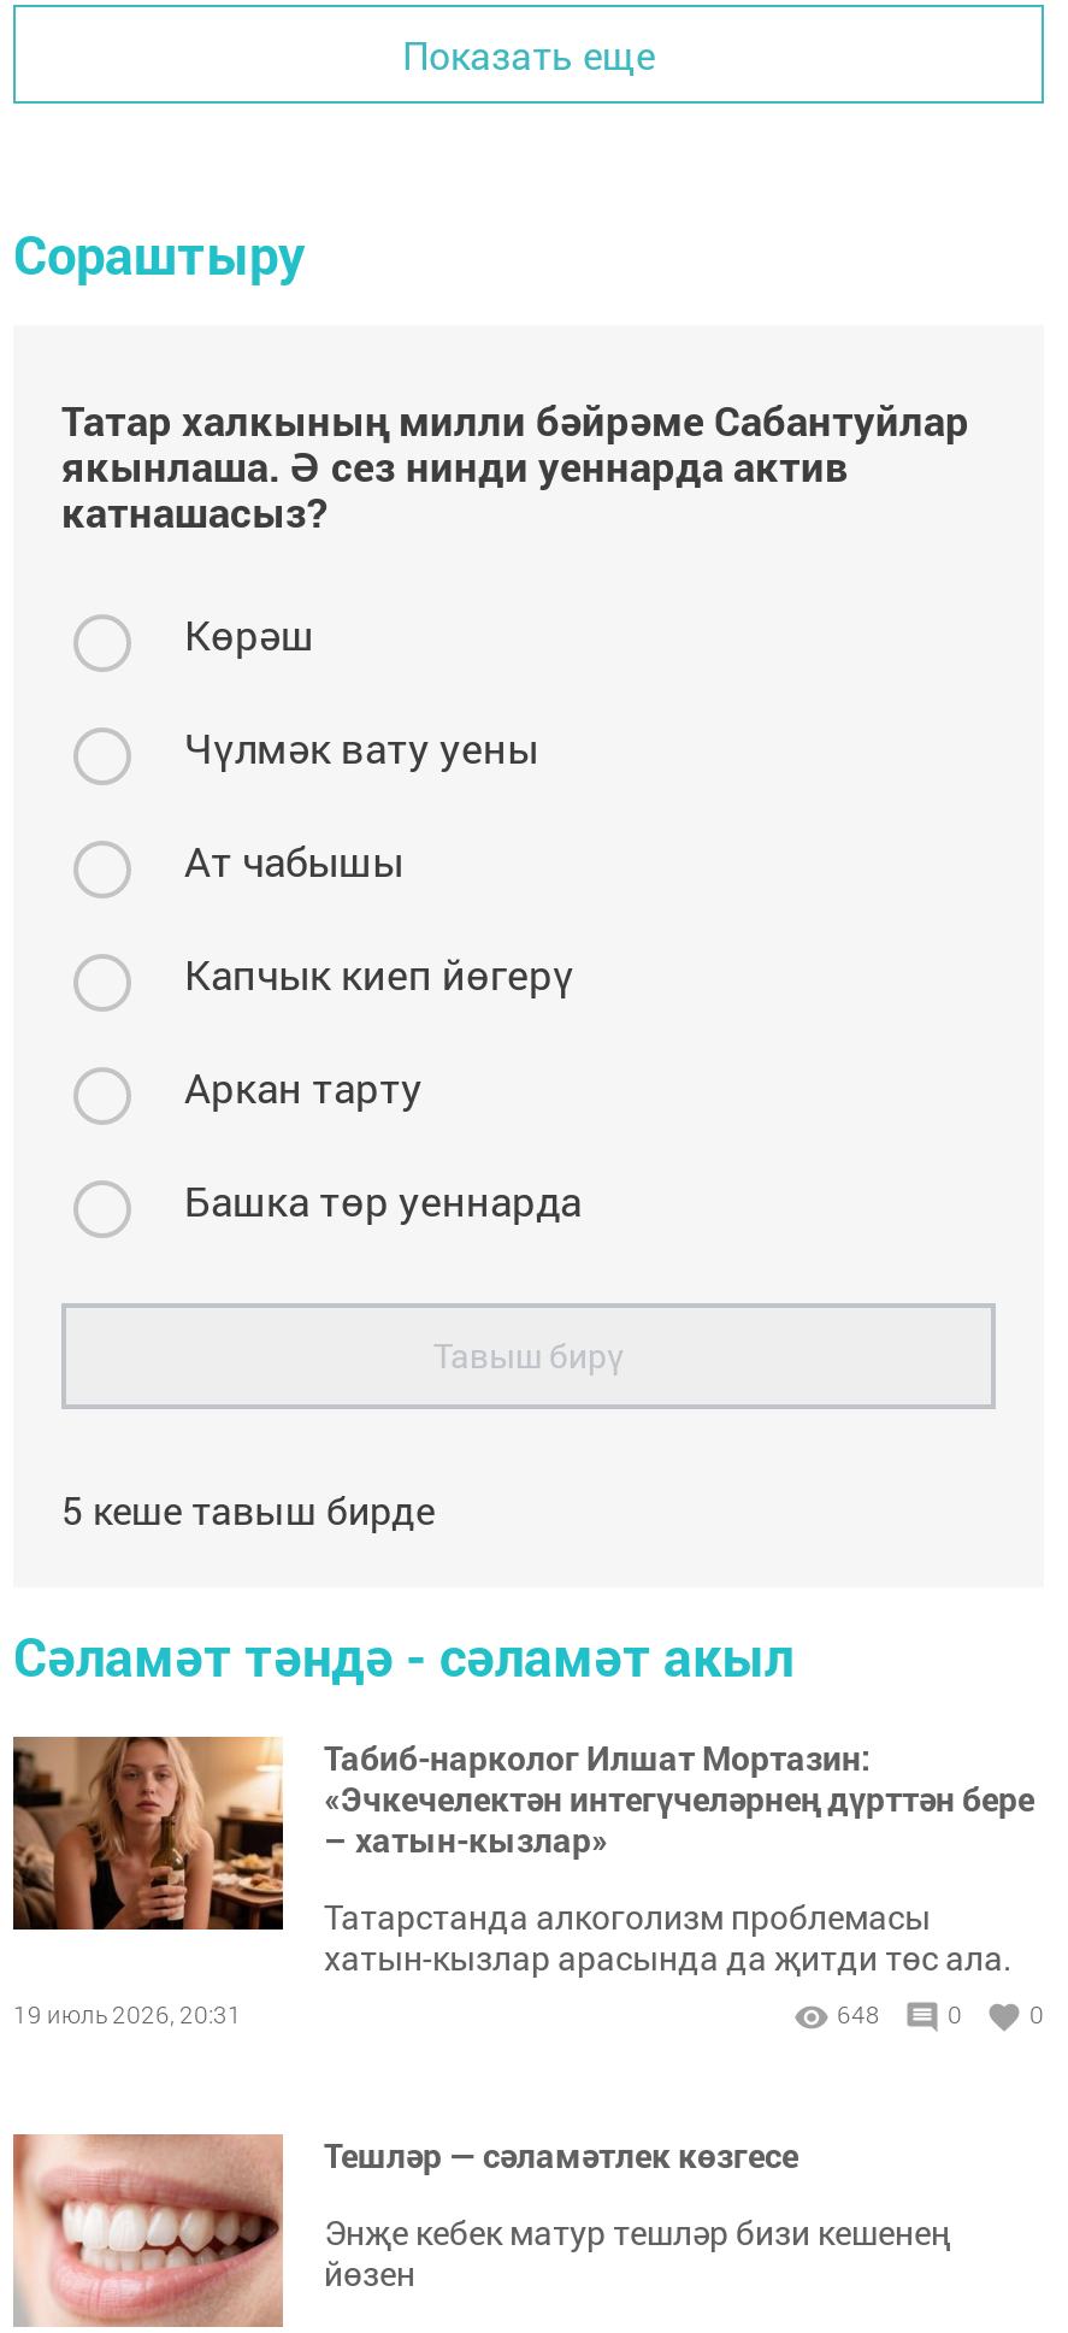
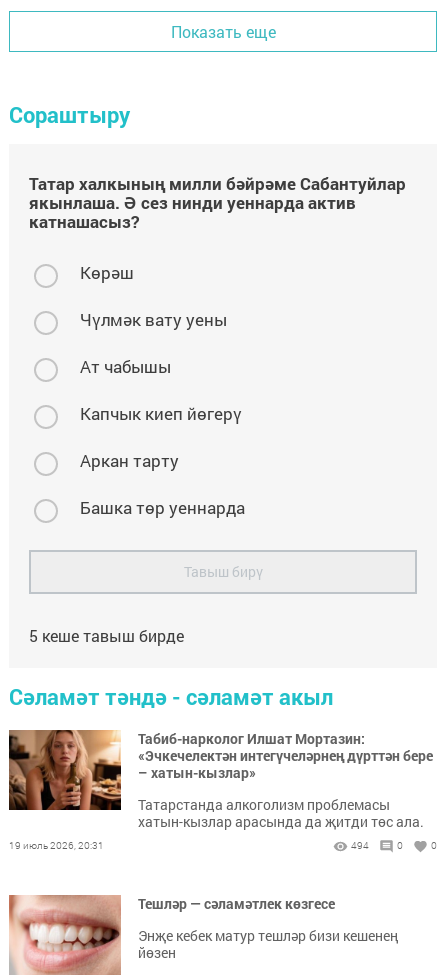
[837,2000,880,2031] 648 -> [351,839,369,852] 494

